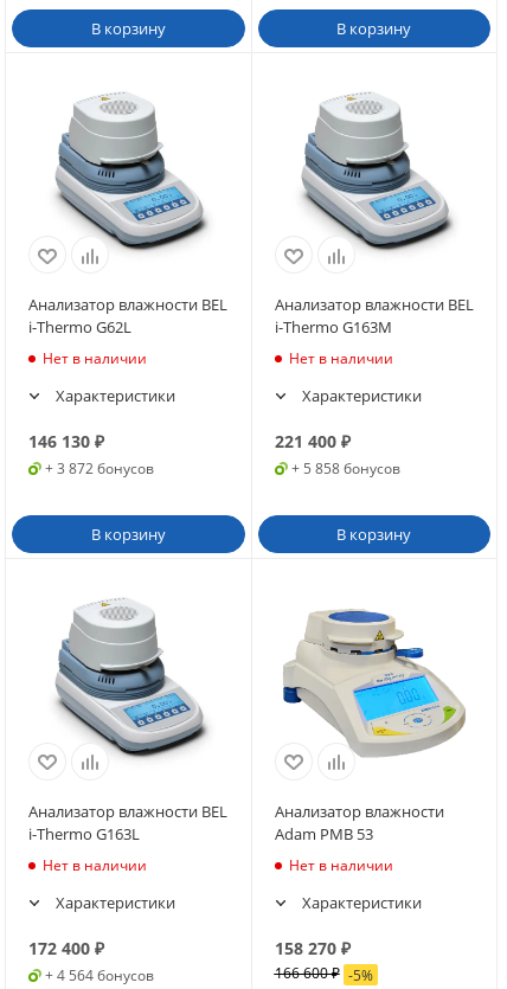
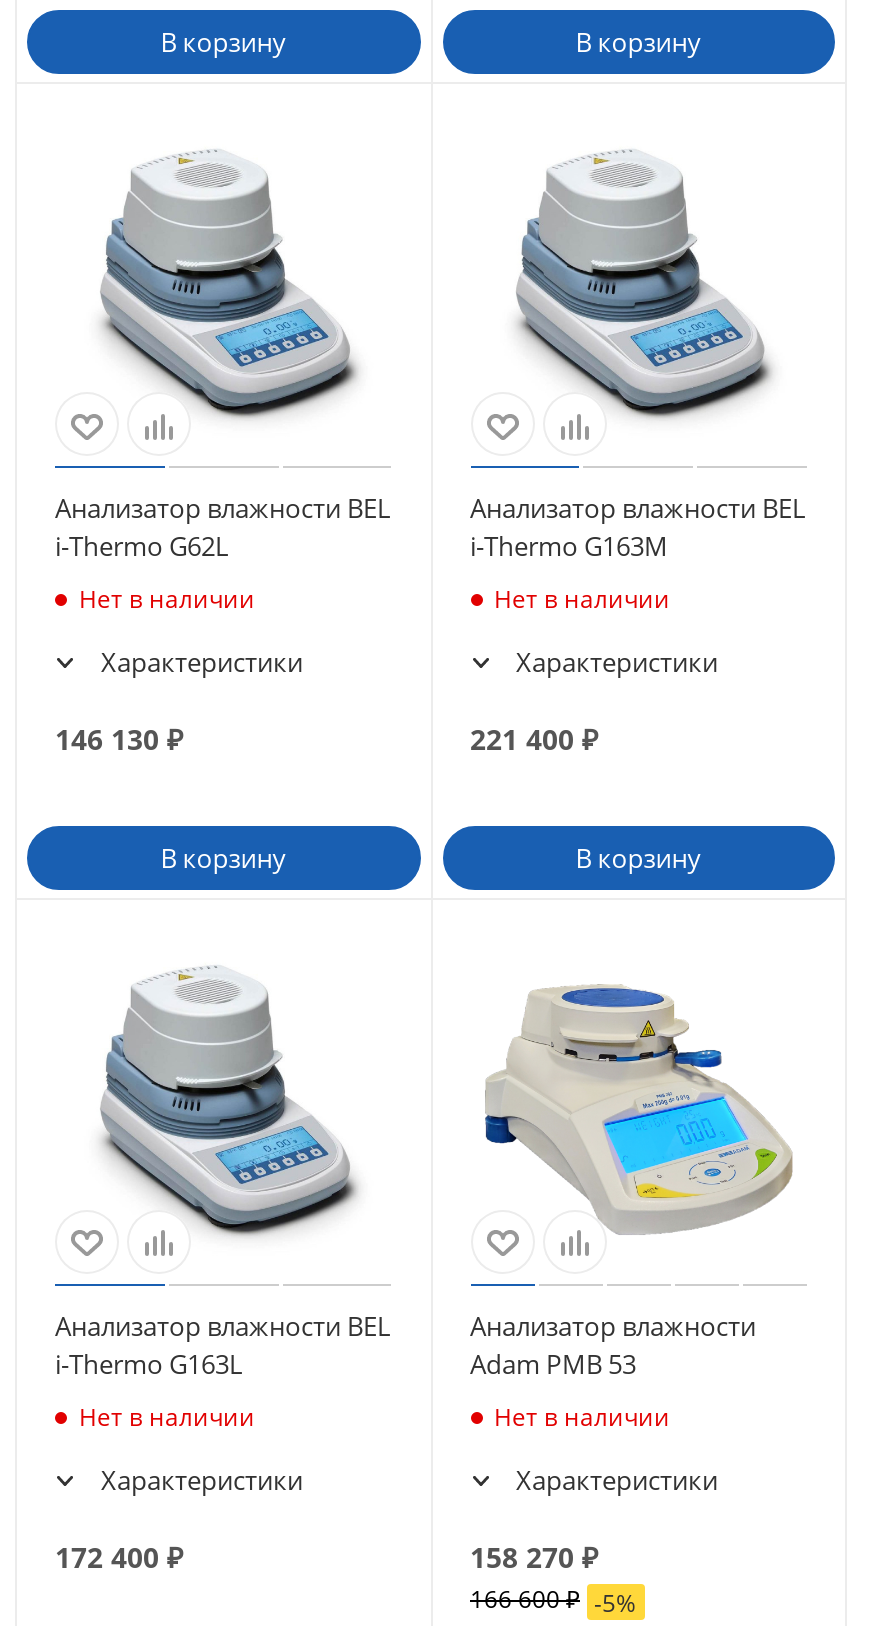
[45,459,154,479] + 3 872 бонусов -> none
[291,459,400,479] + 5 858 бонусов -> none
[45,965,154,985] + 4 564 бонусов -> none

